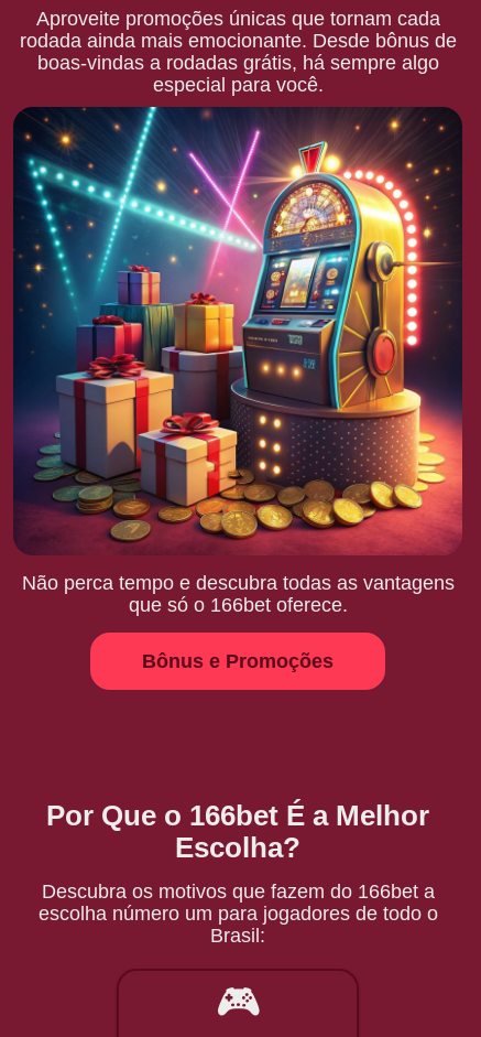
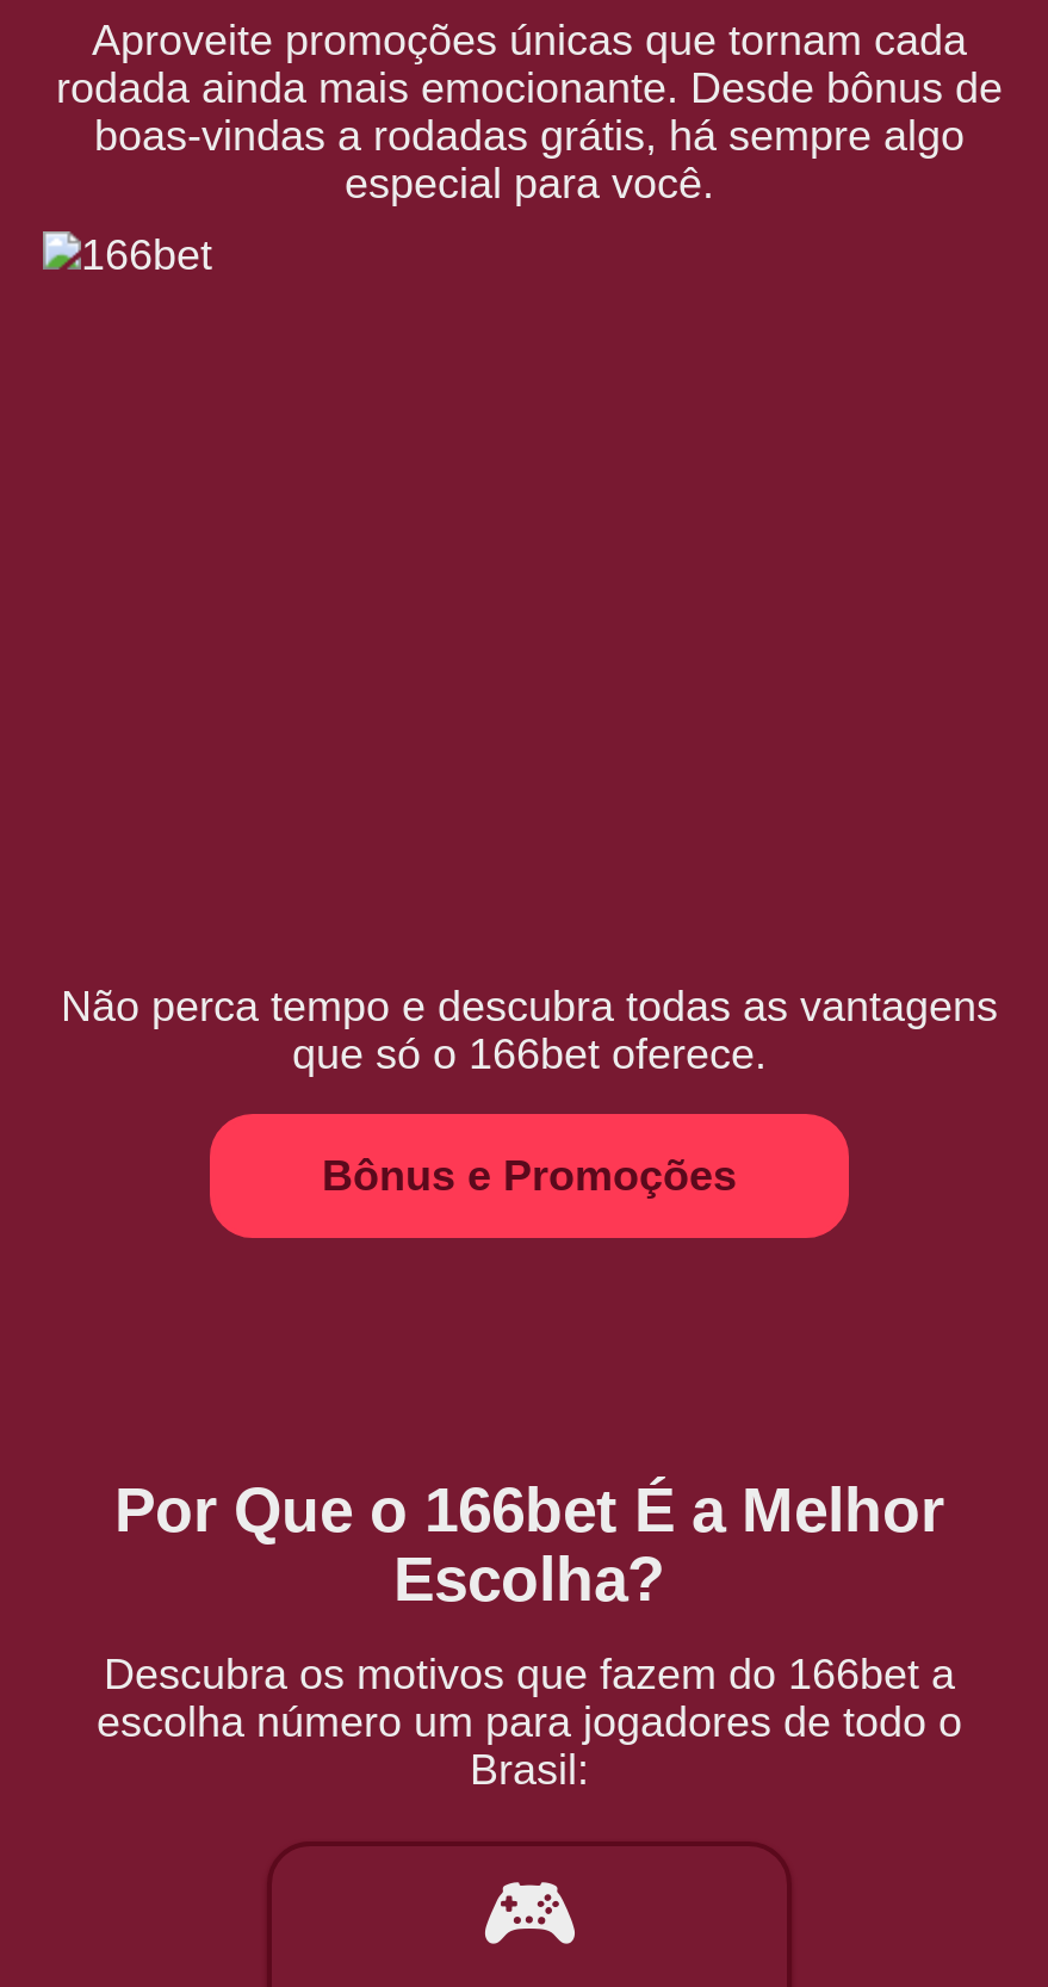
[12,106,463,555] [image] -> none

